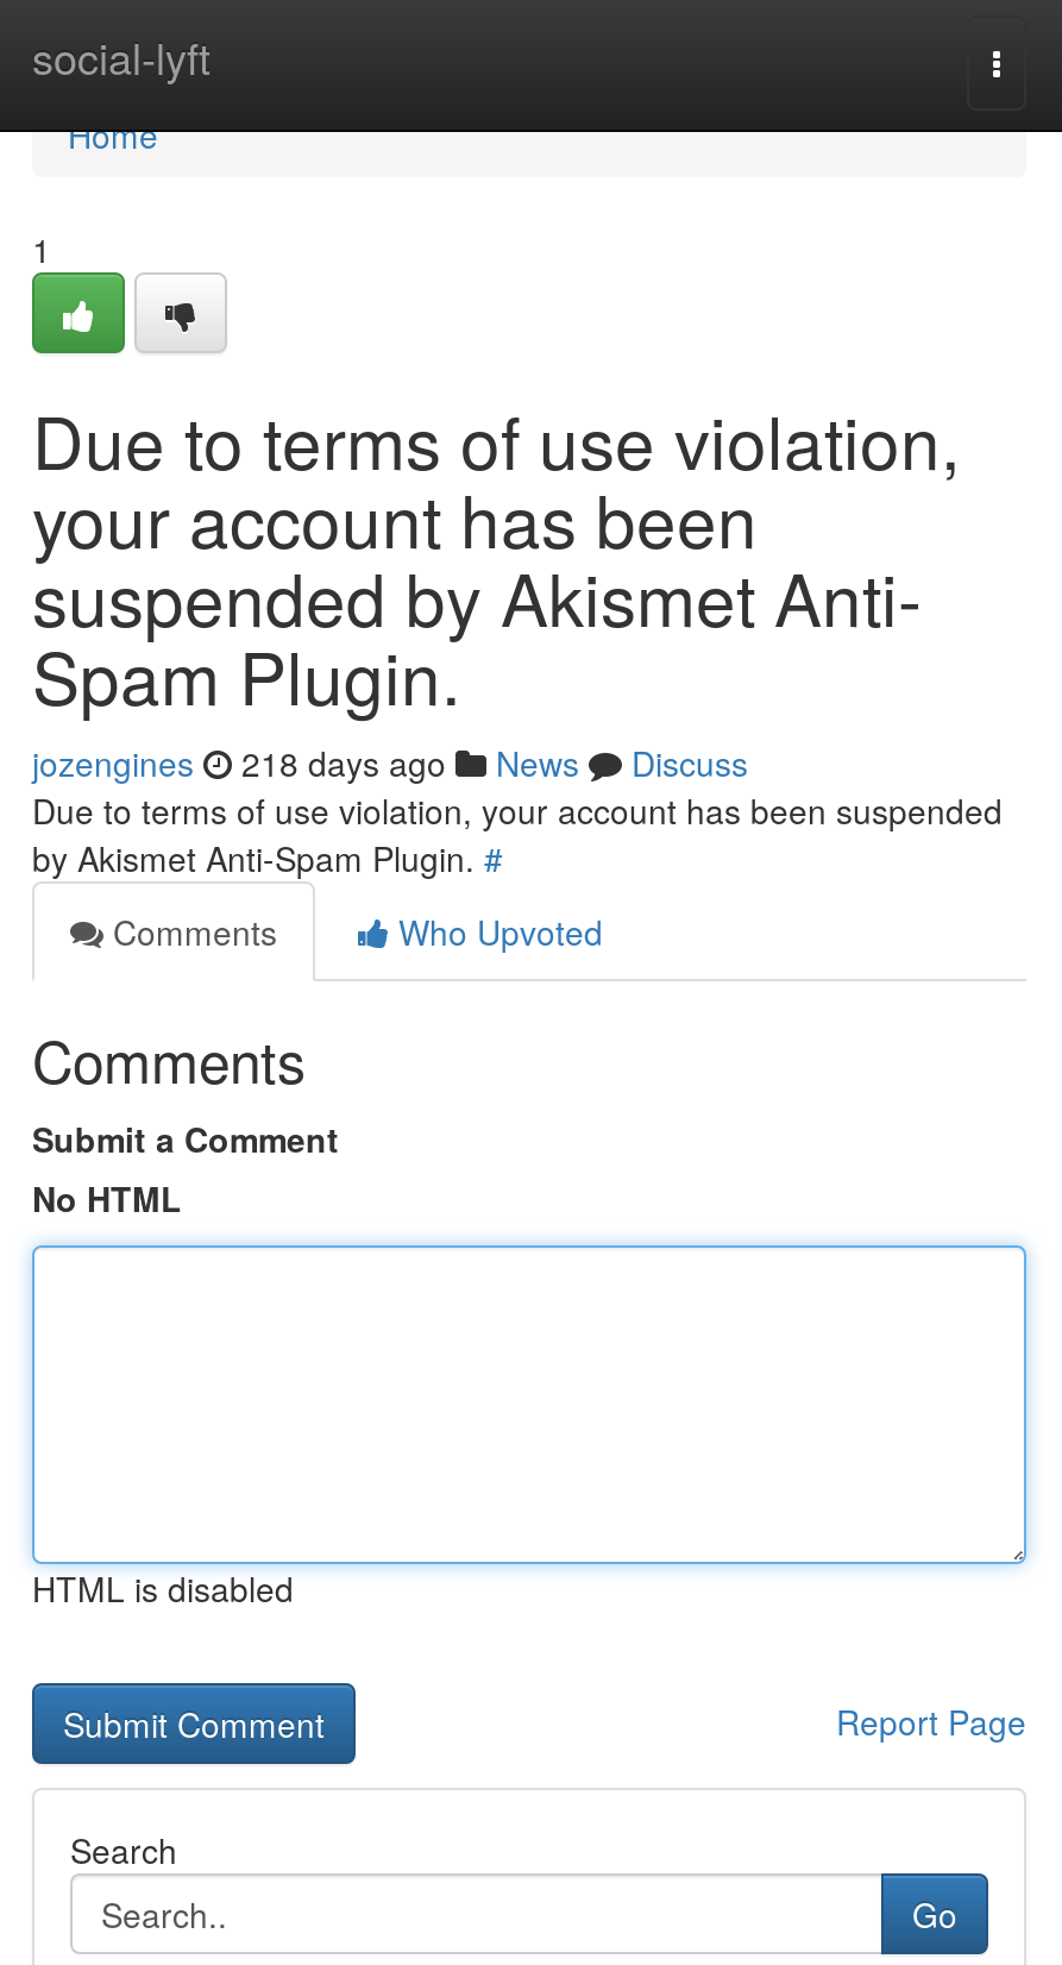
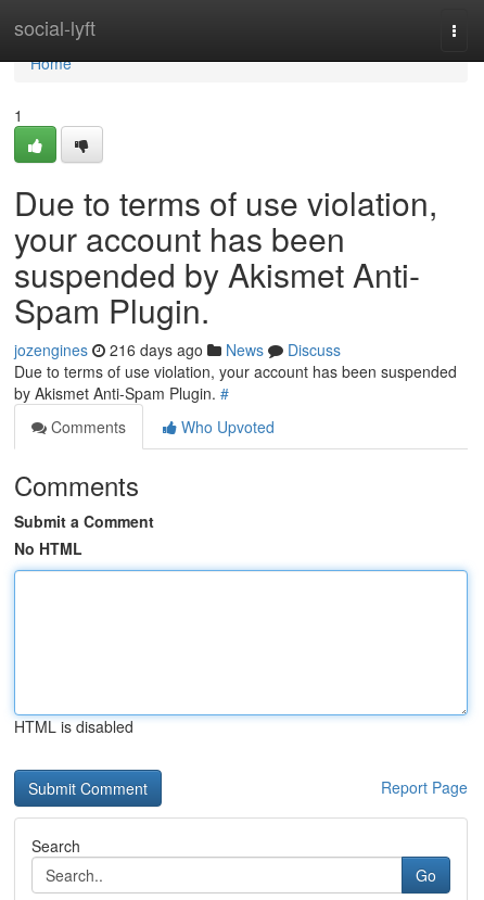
[32,739,748,786] jozengines 218 days ago News Discuss -> [14,339,341,360] jozengines 216 days ago News Discuss

